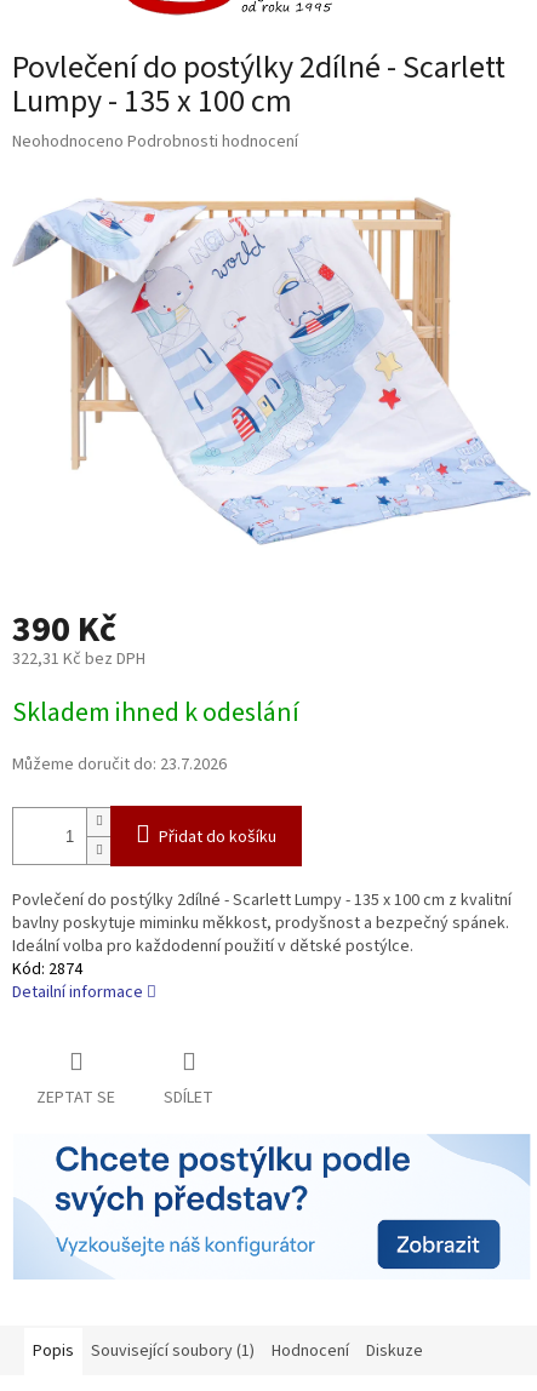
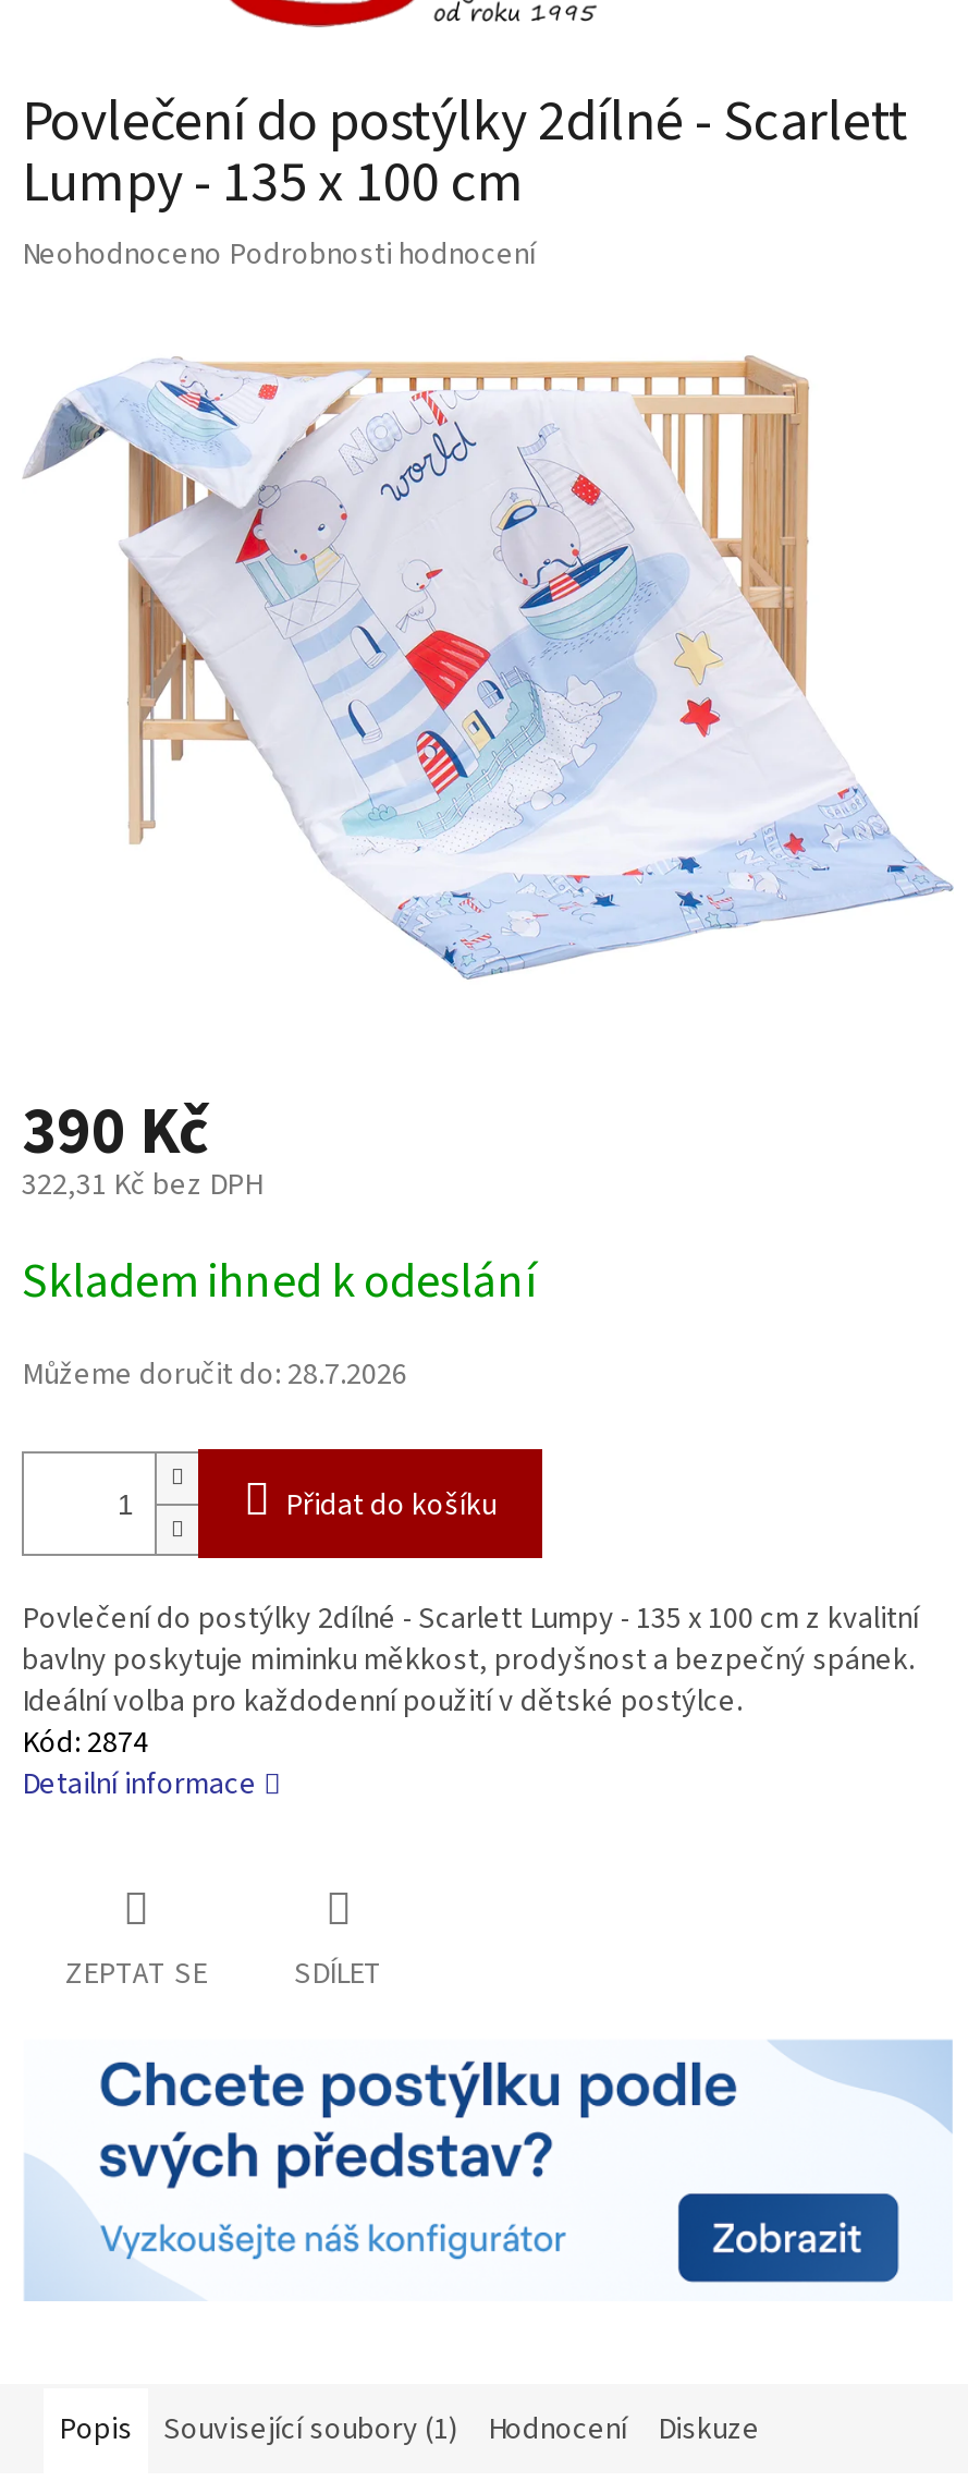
[12,753,227,777] Můžeme doručit do: 23.7.2026 -> [22,1354,407,1398] Můžeme doručit do: 28.7.2026

